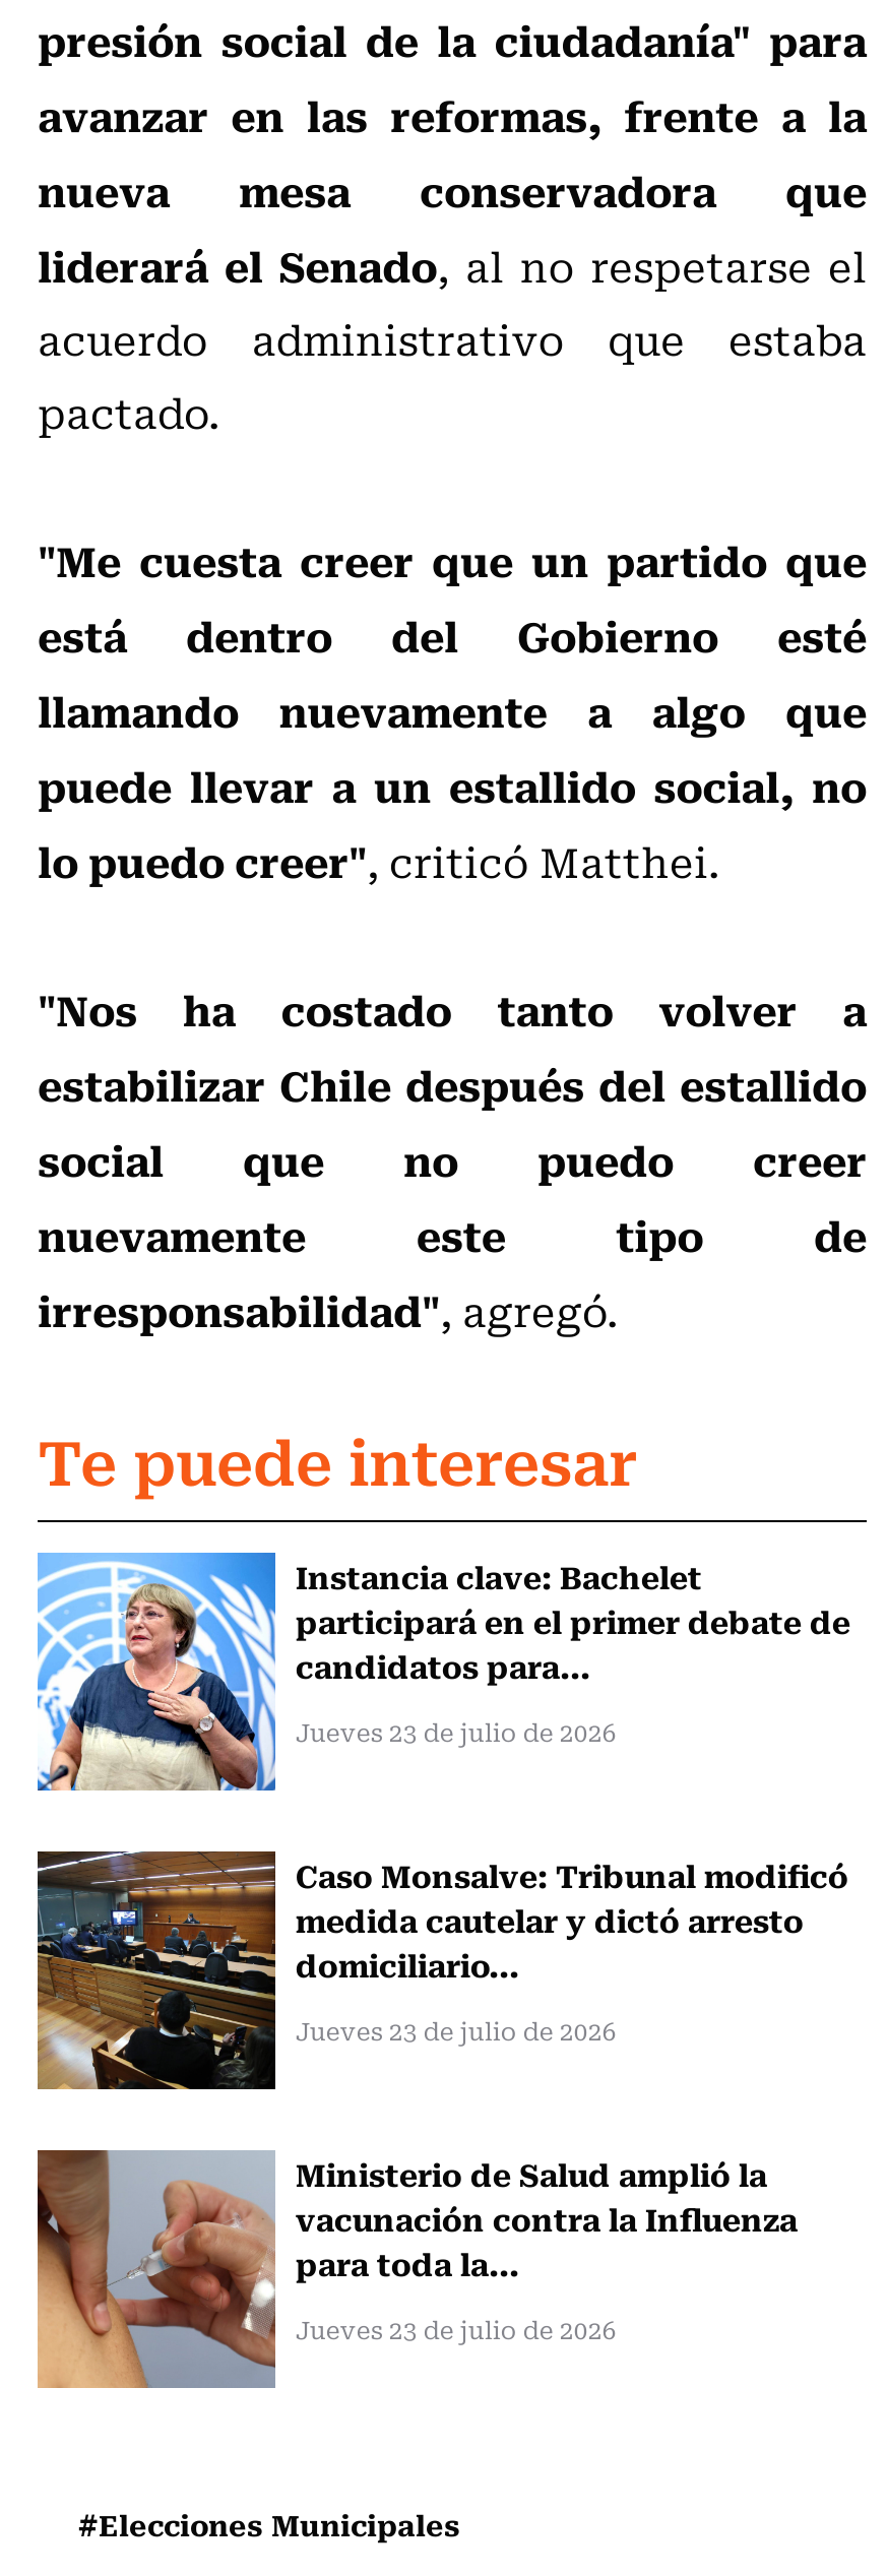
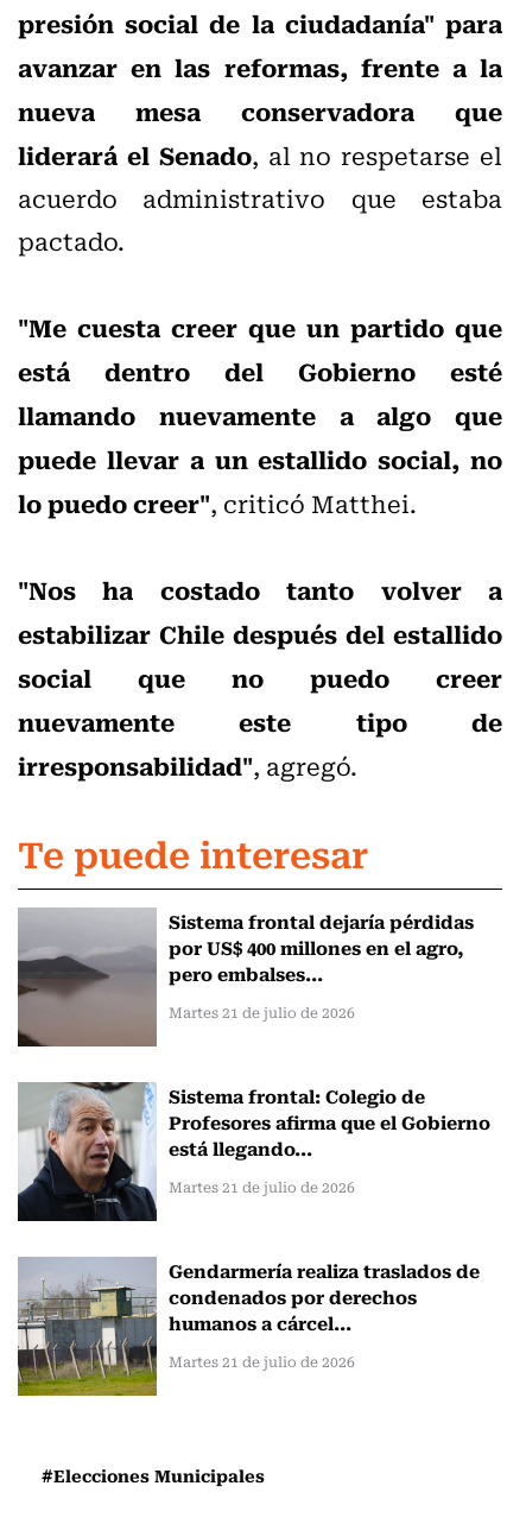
[36,1551,850,1793] [image] | Instancia clave: Bachelet | participará en el primer debate de | candidatos para... -> [17,906,474,1048] [image] | Sistema frontal dejaría pérdidas | por US$ 400 millones en el agro, | pero embalses...
[295,1713,617,1750] Jueves 23 de julio de 2026 -> [168,1001,355,1023] Martes 21 de julio de 2026
[36,1849,848,2091] [image] | Caso Monsalve: Tribunal modificó | medida cautelar y dictó arresto | domiciliario... -> [17,1081,490,1222] [image] | Sistema frontal: Colegio de | Profesores afirma que el Gobierno | está llegando...
[295,2012,617,2048] Jueves 23 de julio de 2026 -> [168,1176,355,1197] Martes 21 de julio de 2026
[36,2148,797,2390] [image] | Ministerio de Salud amplió la | vacunación contra la Influenza | para toda la... -> [17,1255,480,1397] [image] | Gendarmería realiza traslados de | condenados por derechos | humanos a cárcel...
[295,2310,617,2347] Jueves 23 de julio de 2026 -> [168,1350,355,1372] Martes 21 de julio de 2026

